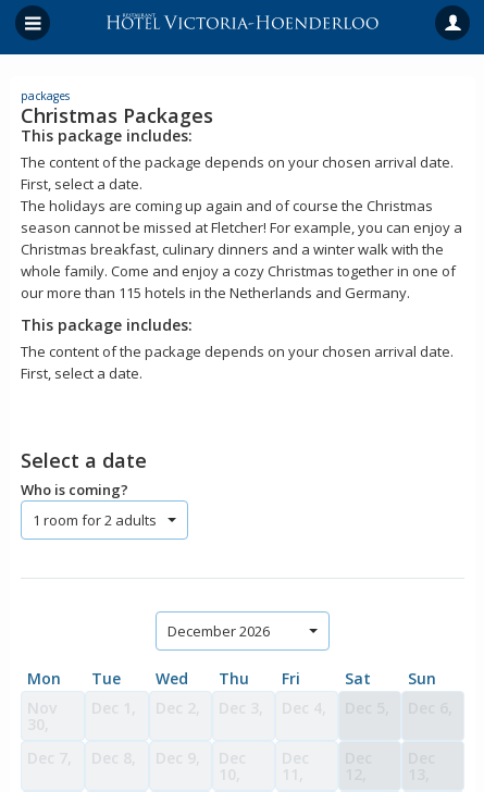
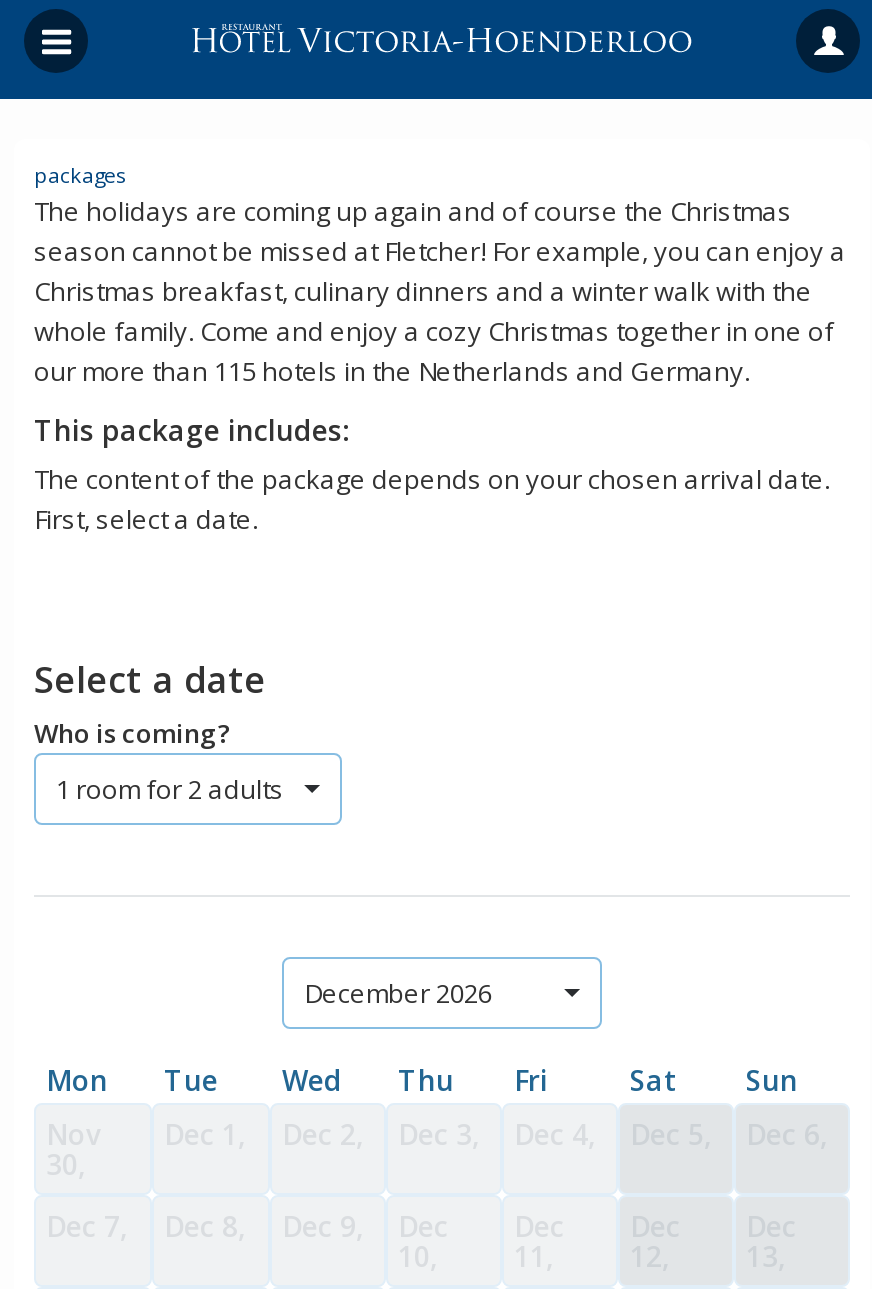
[21,102,454,194] Christmas Packages | This package includes: | The content of the package depends on your chosen arrival date. | First, select a date. -> none

